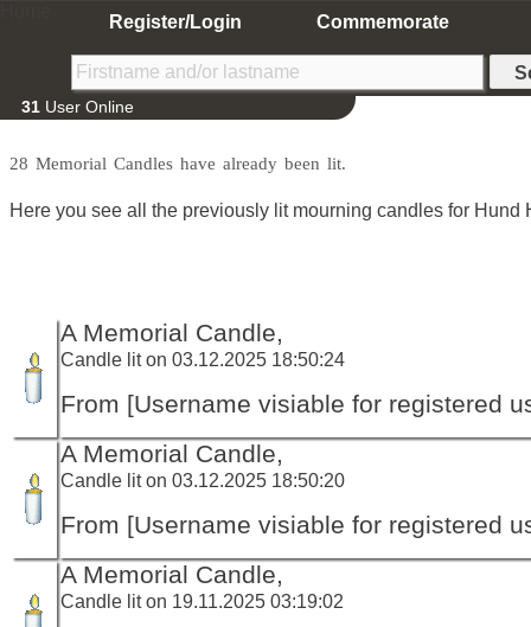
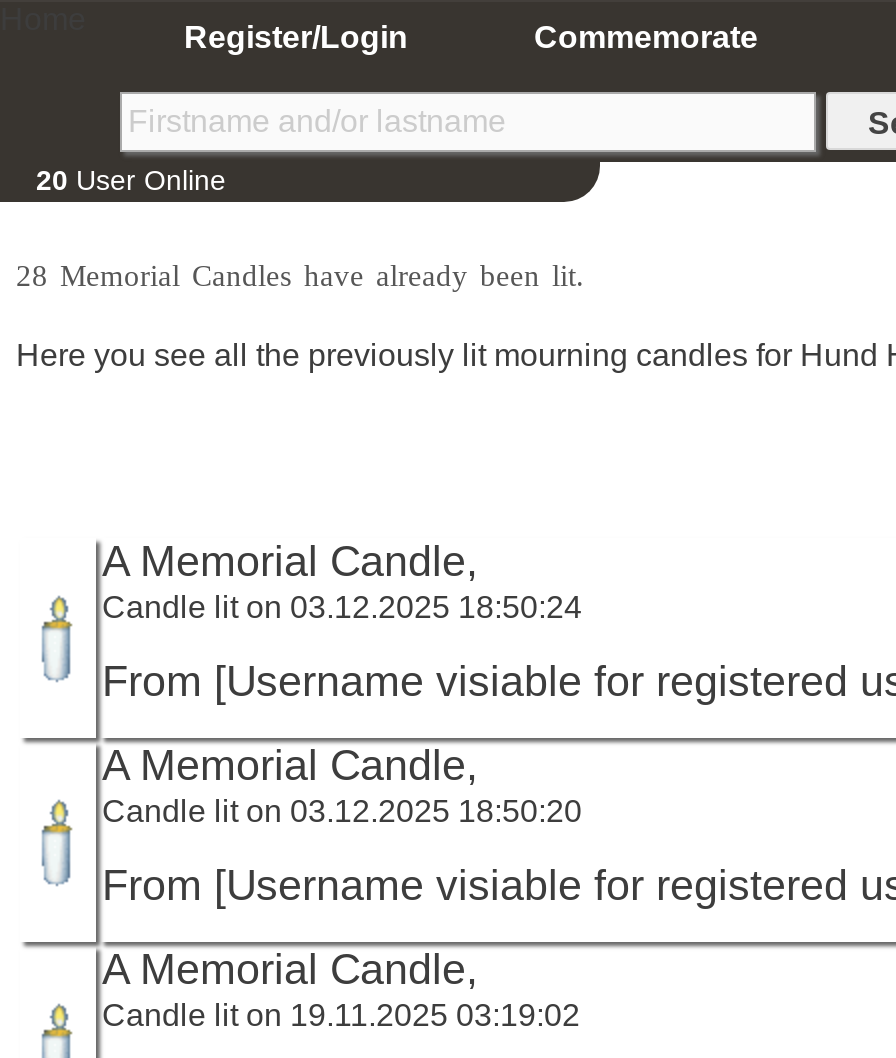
[21,97,134,116] 31 User Online -> [36,164,226,196] 20 User Online

